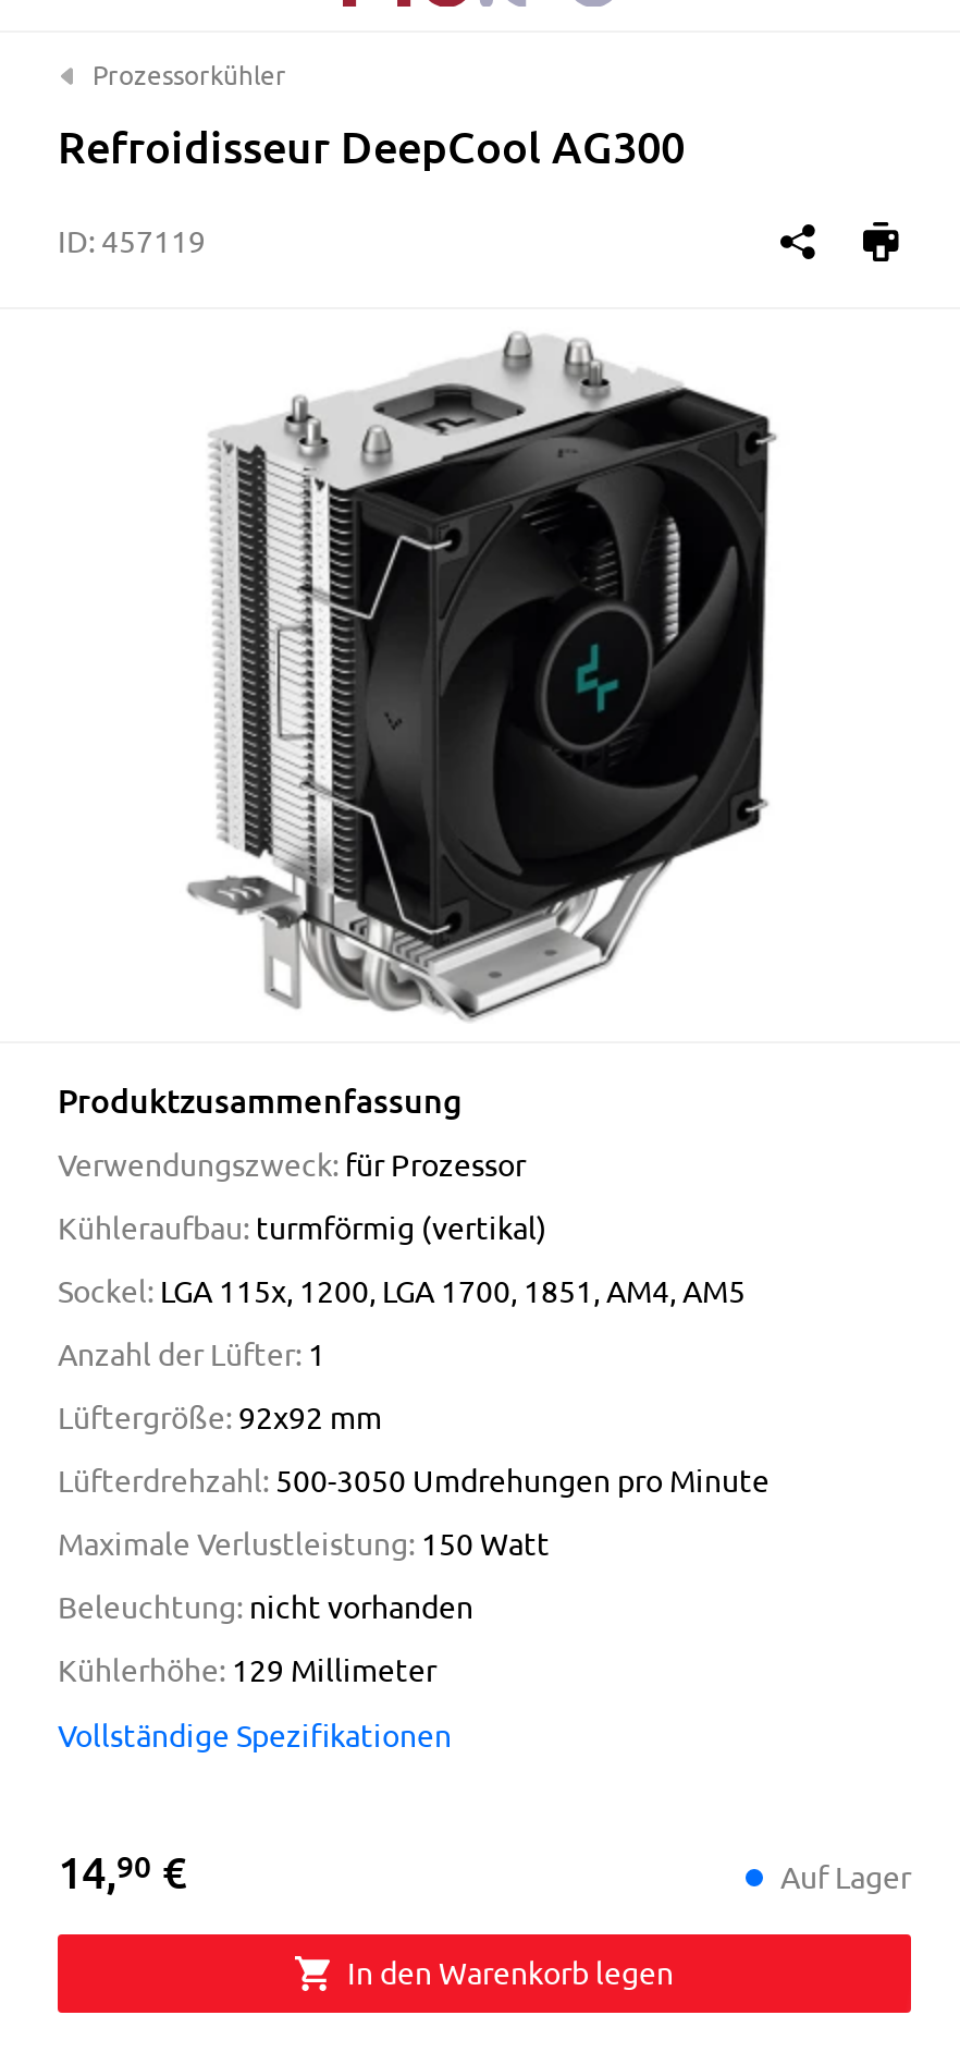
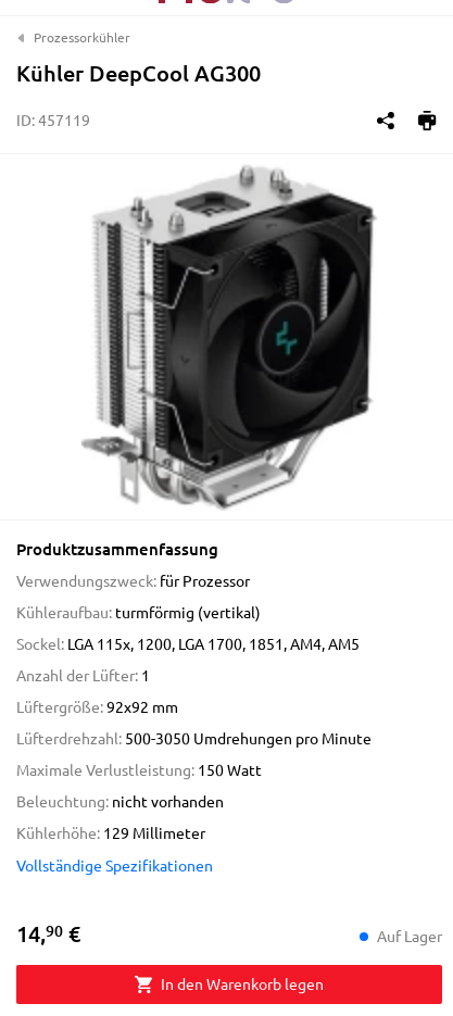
[58,122,685,172] Refroidisseur DeepCool AG300 -> [16,61,261,86] Kühler DeepCool AG300

